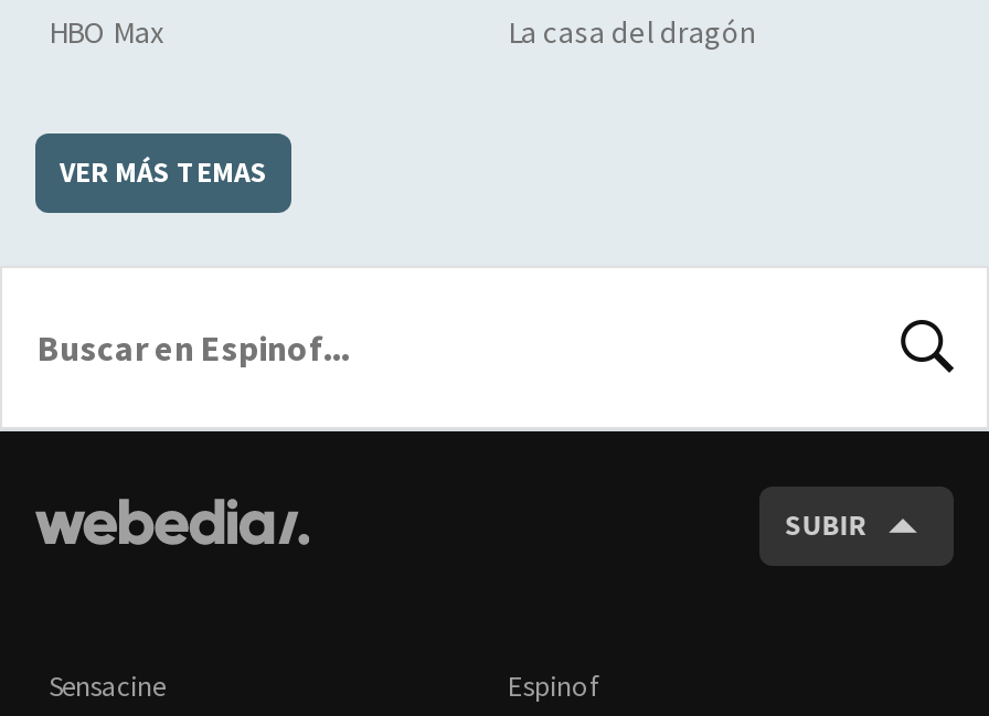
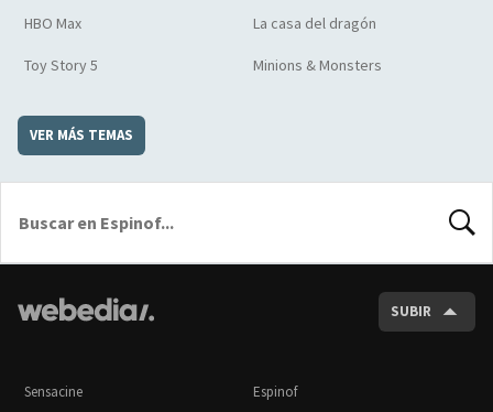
none -> [24,55,382,75] Toy Story 5 | Minions & Monsters

